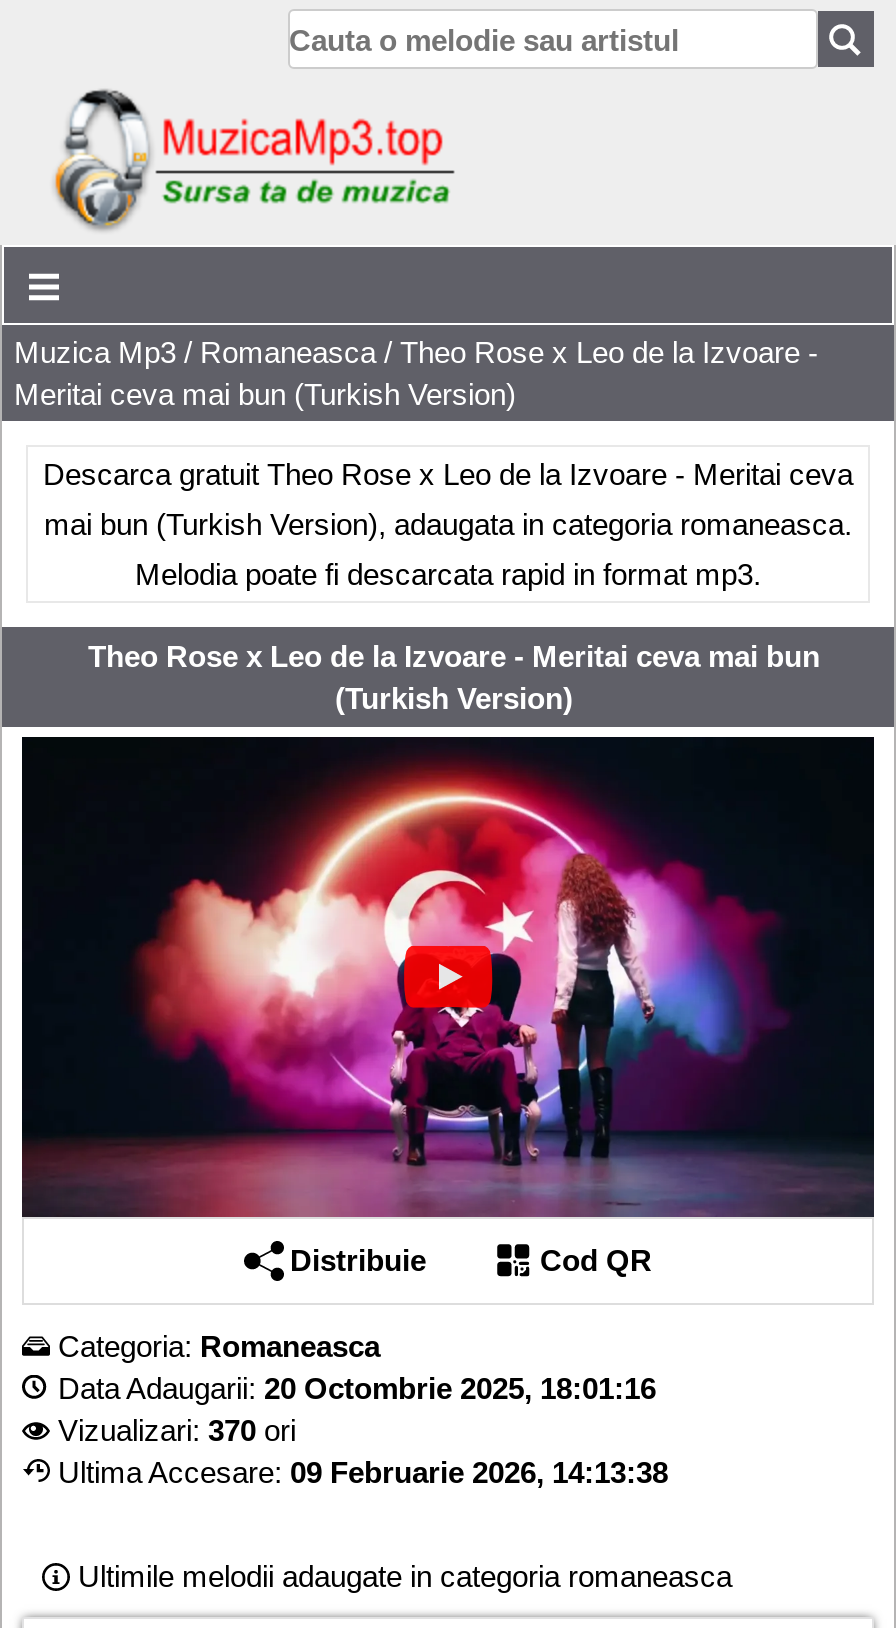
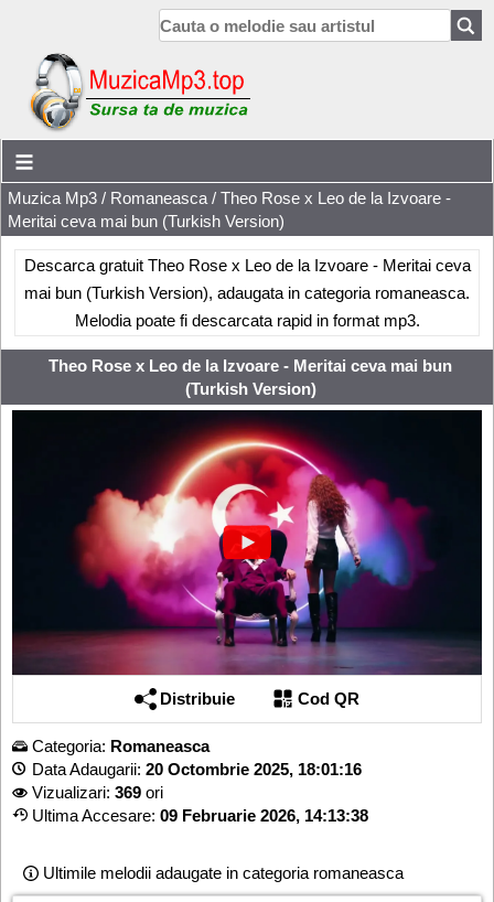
[50,1412,296,1446] Vizualizari: 370 ori -> [28,783,163,801] Vizualizari: 369 ori

